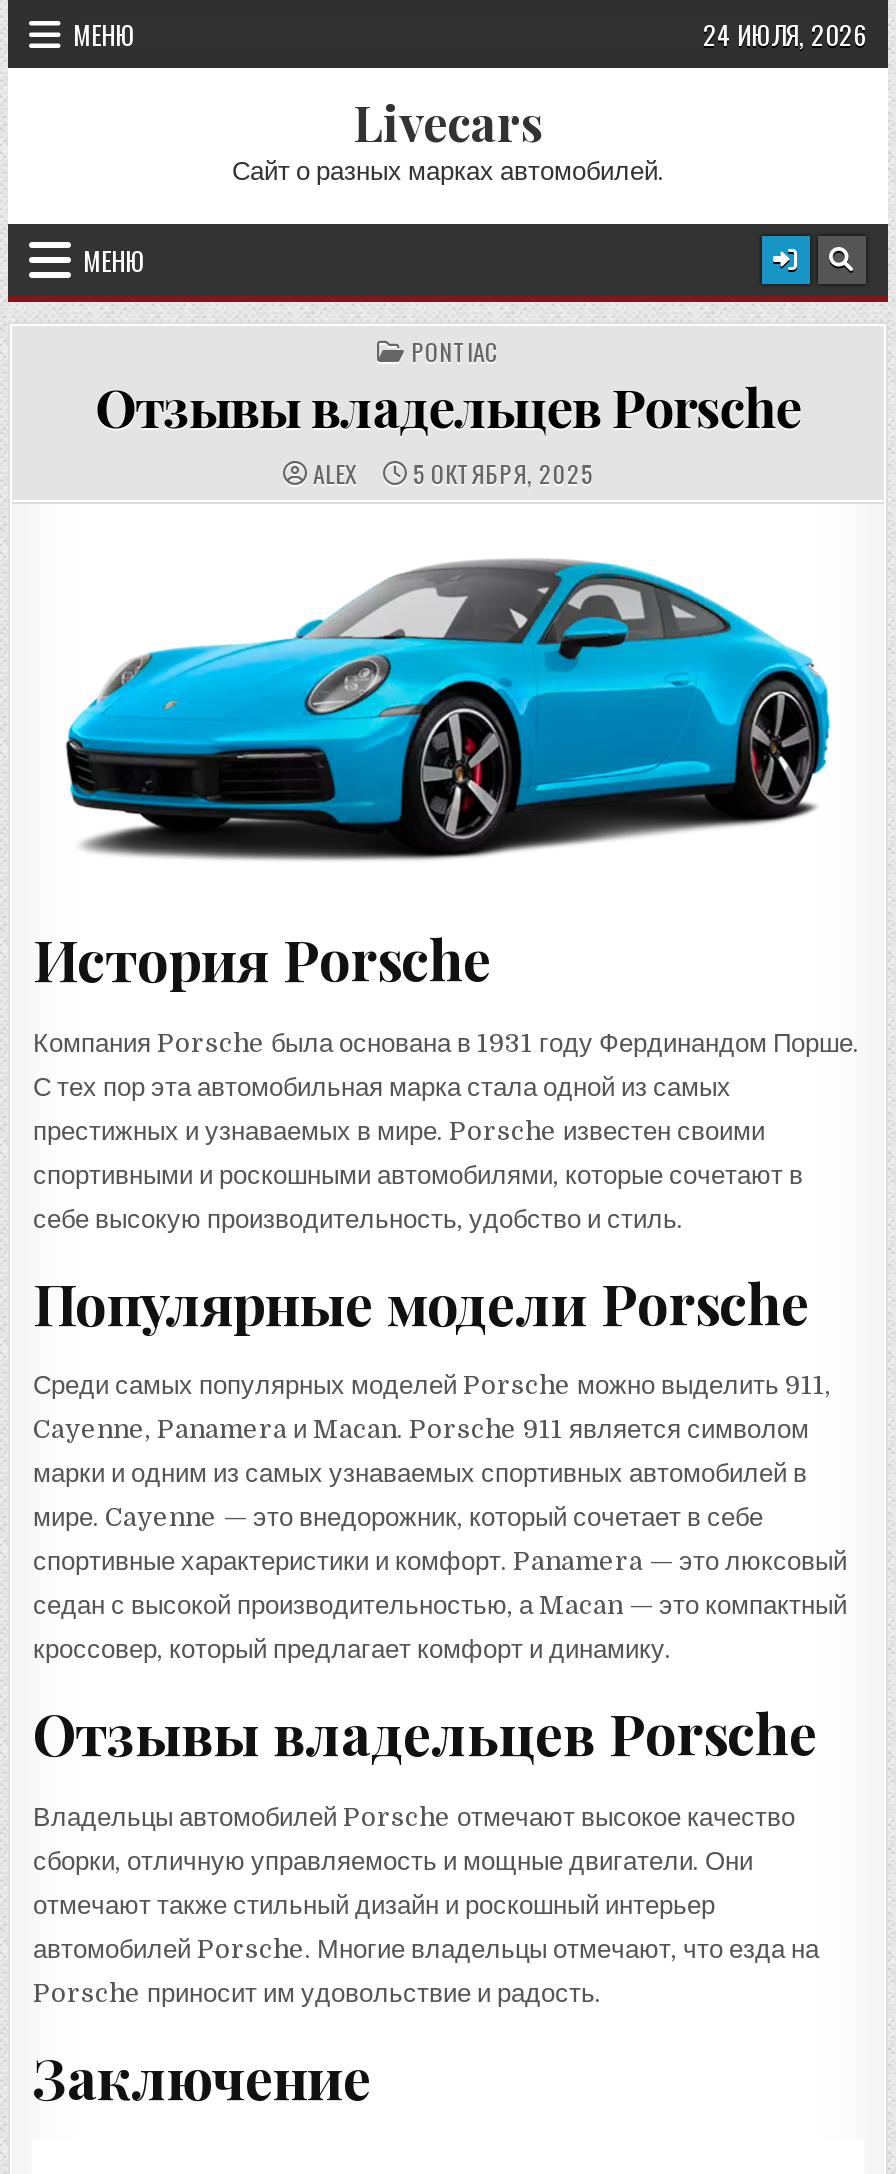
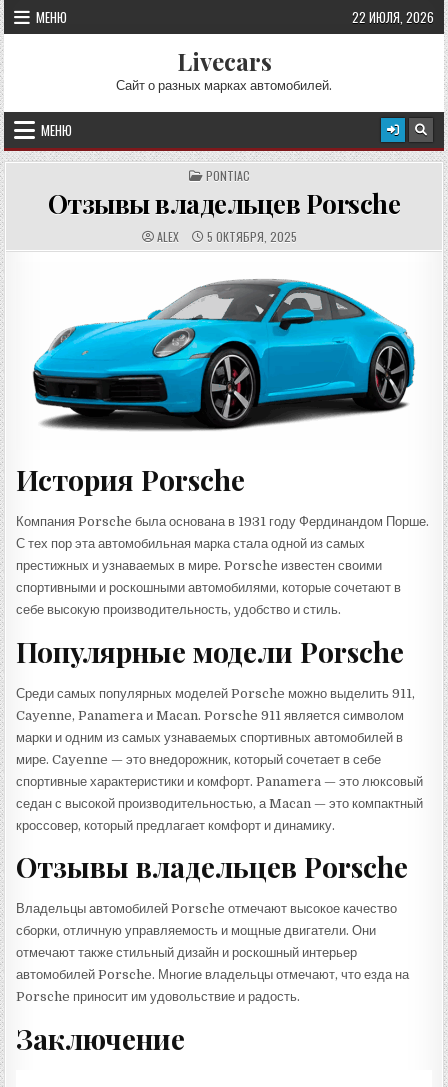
[703,14,867,54] 24 ИЮЛЯ, 2026 -> [351,7,433,27] 22 ИЮЛЯ, 2026

